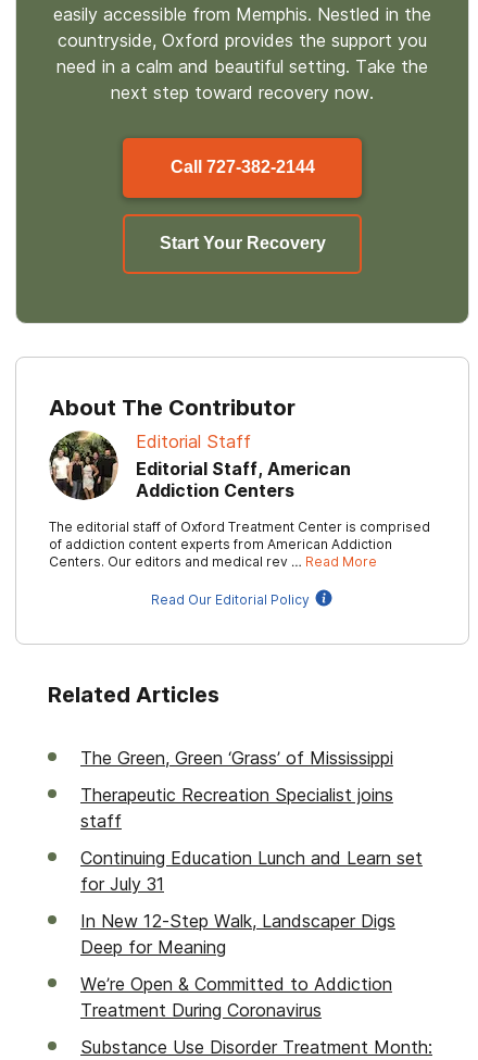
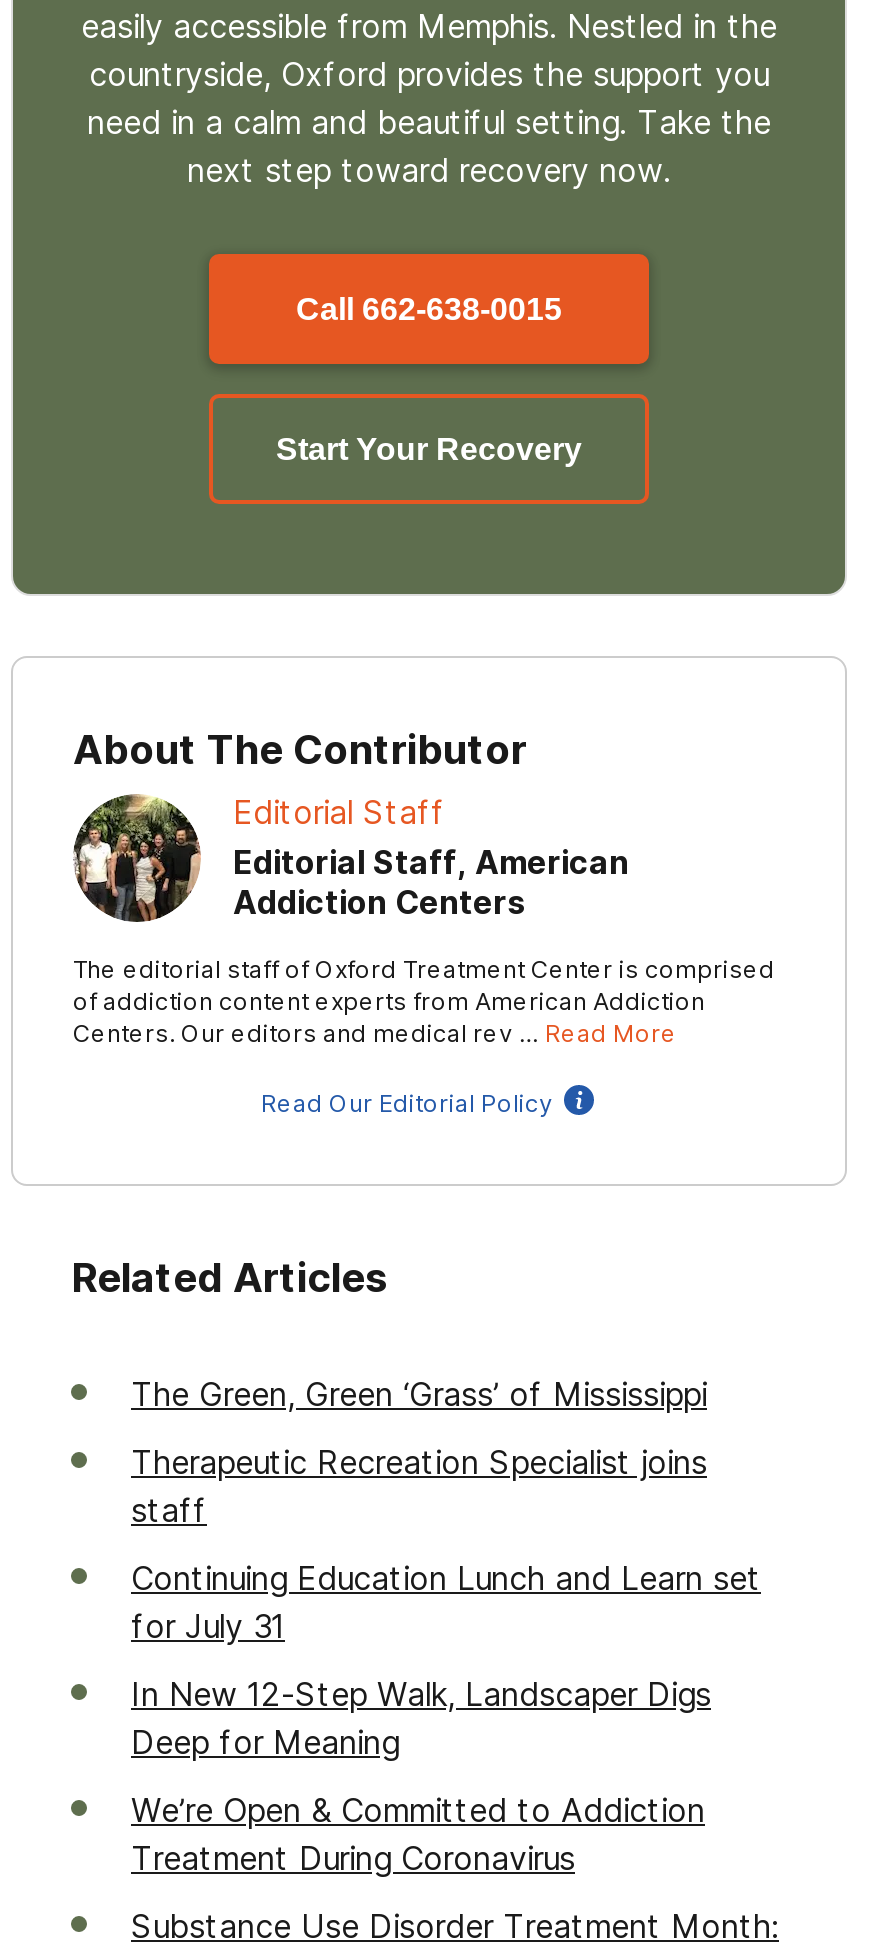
[170,158,315,176] Call 727-382-2144 -> [296,291,562,325] Call 662-638-0015

